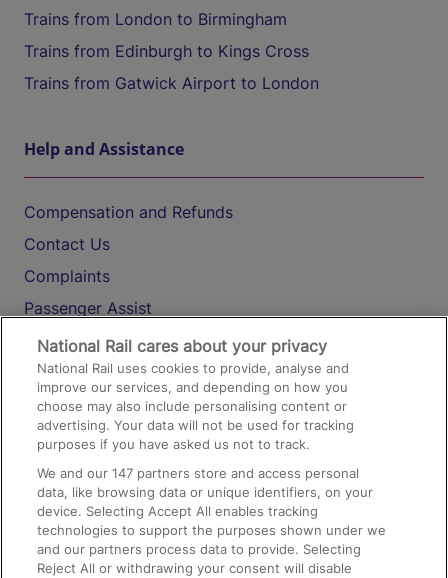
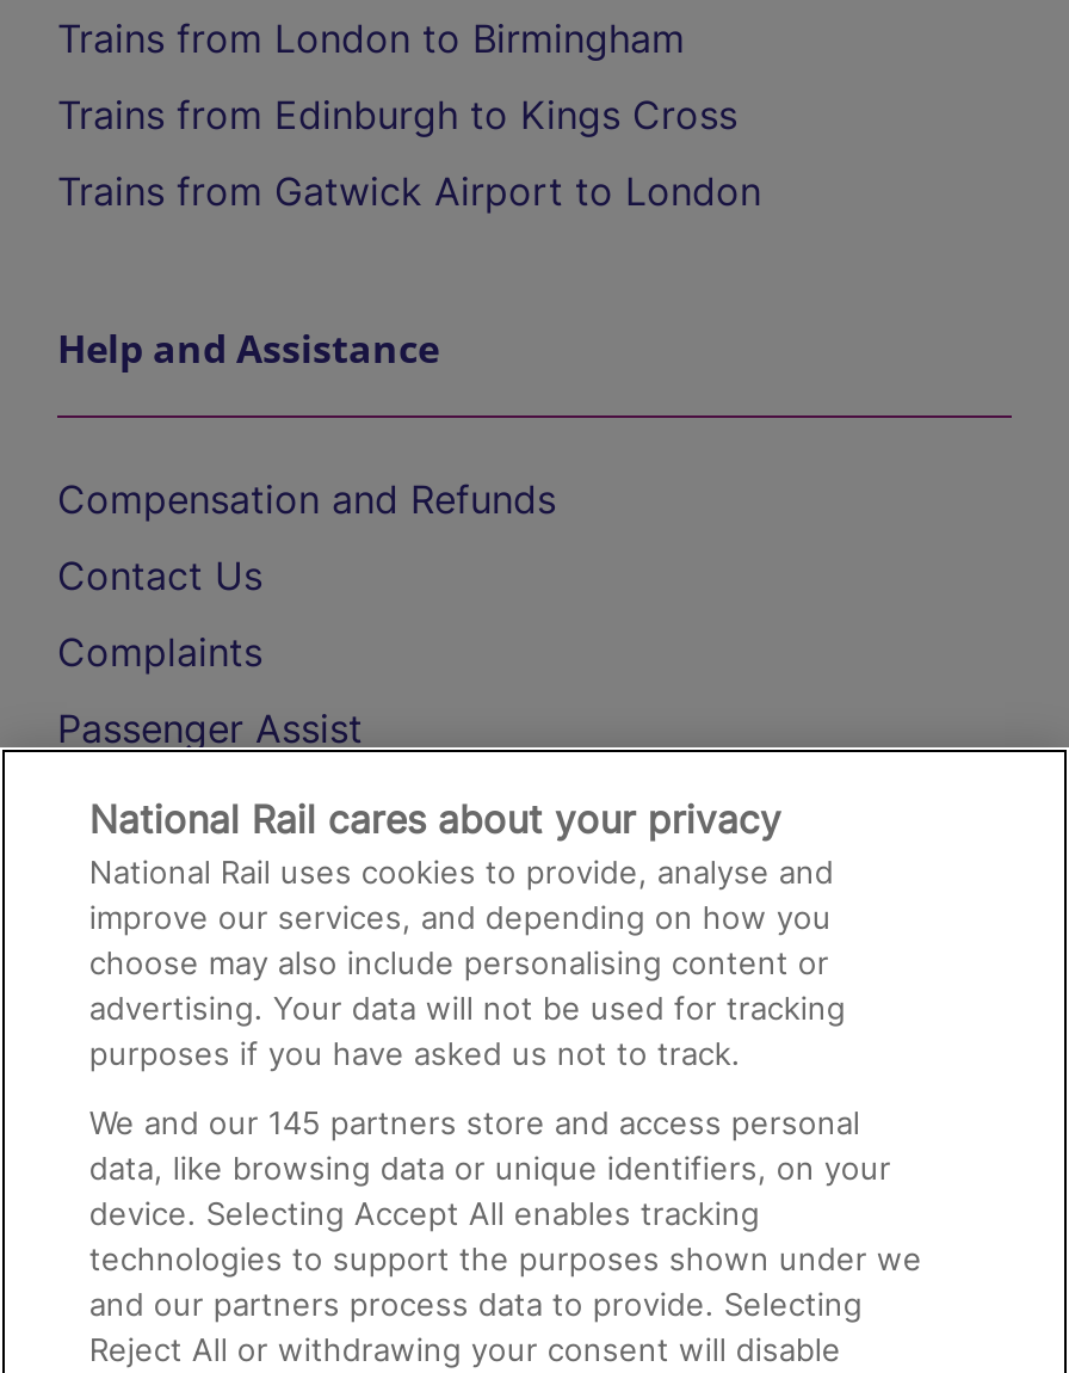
[37,465,359,481] We and our 147 partners store and access personal -> [89,1103,860,1141] We and our 145 partners store and access personal

